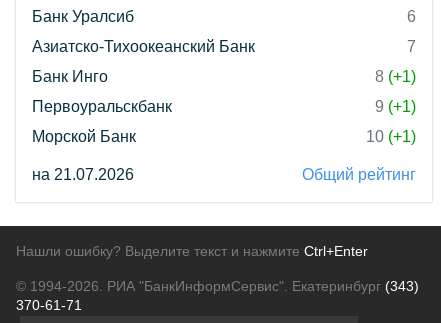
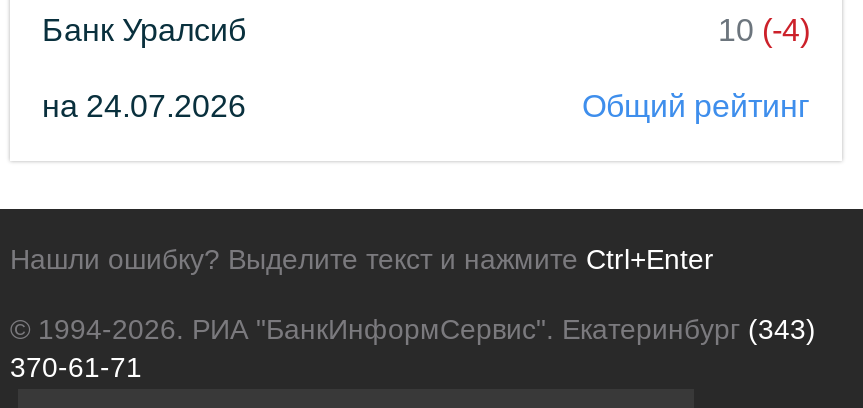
[32,8,416,183] 6 | Азиатско-Тихоокеанский Банк | 7 | Банк Инго | 8 (+1) | Первоуральскбанк | 9 (+1) | Морской Банк | 10 (+1) | на 21.07.2026 -> [42,13,810,123] 10 (-4) | на 24.07.2026

